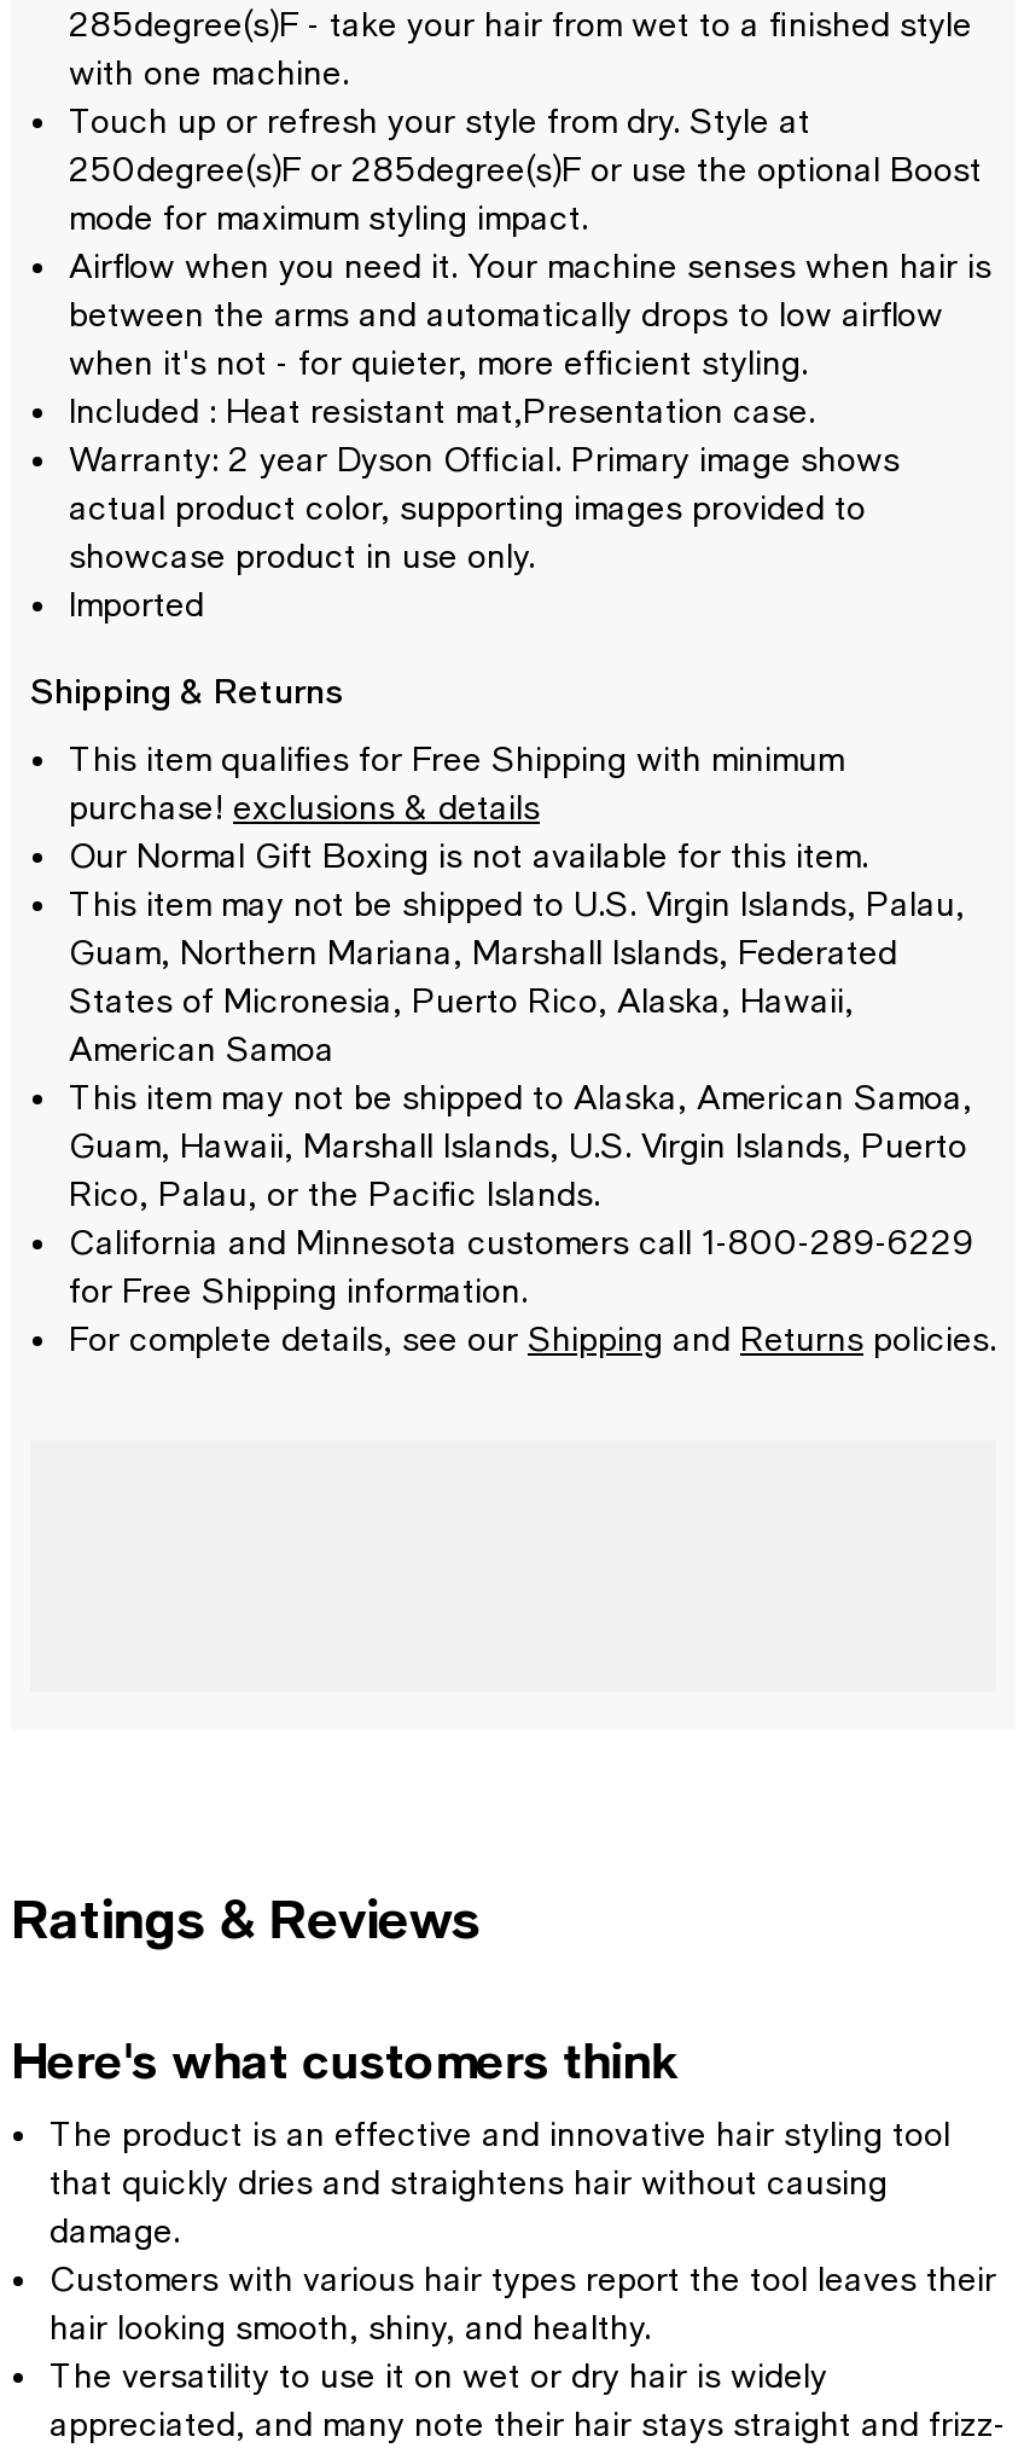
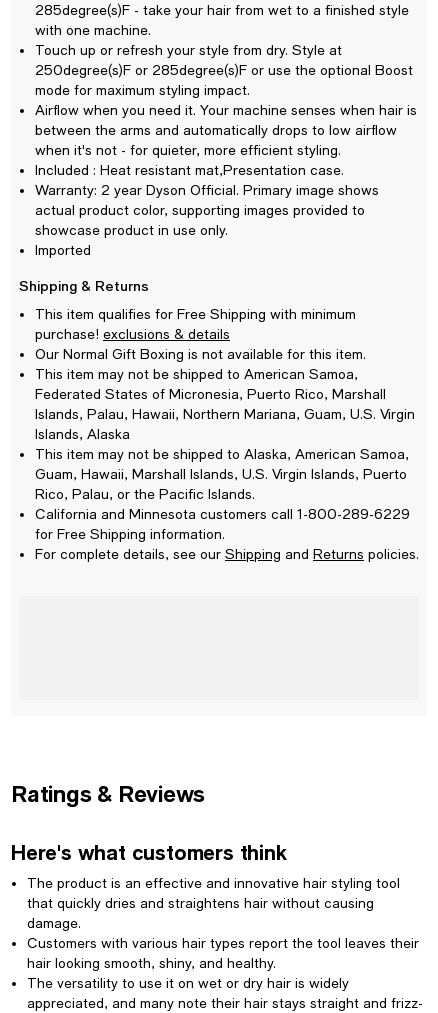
[69,885,965,1069] This item may not be shipped to U.S. Virgin Islands, Palau, | Guam, Northern Mariana, Marshall Islands, Federated | States of Micronesia, Puerto Rico, Alaska, Hawaii, | American Samoa -> [35,366,415,442] This item may not be shipped to American Samoa, | Federated States of Micronesia, Puerto Rico, Marshall | Islands, Palau, Hawaii, Northern Mariana, Guam, U.S. Virgin | Islands, Alaska

